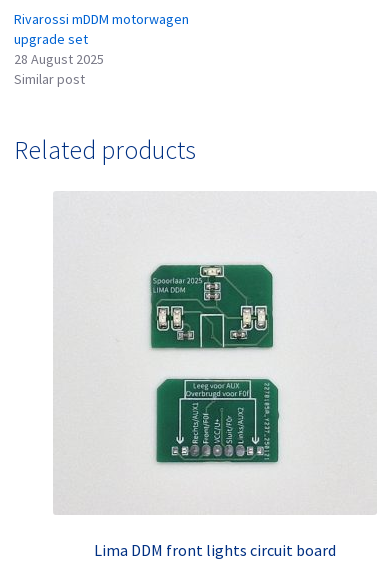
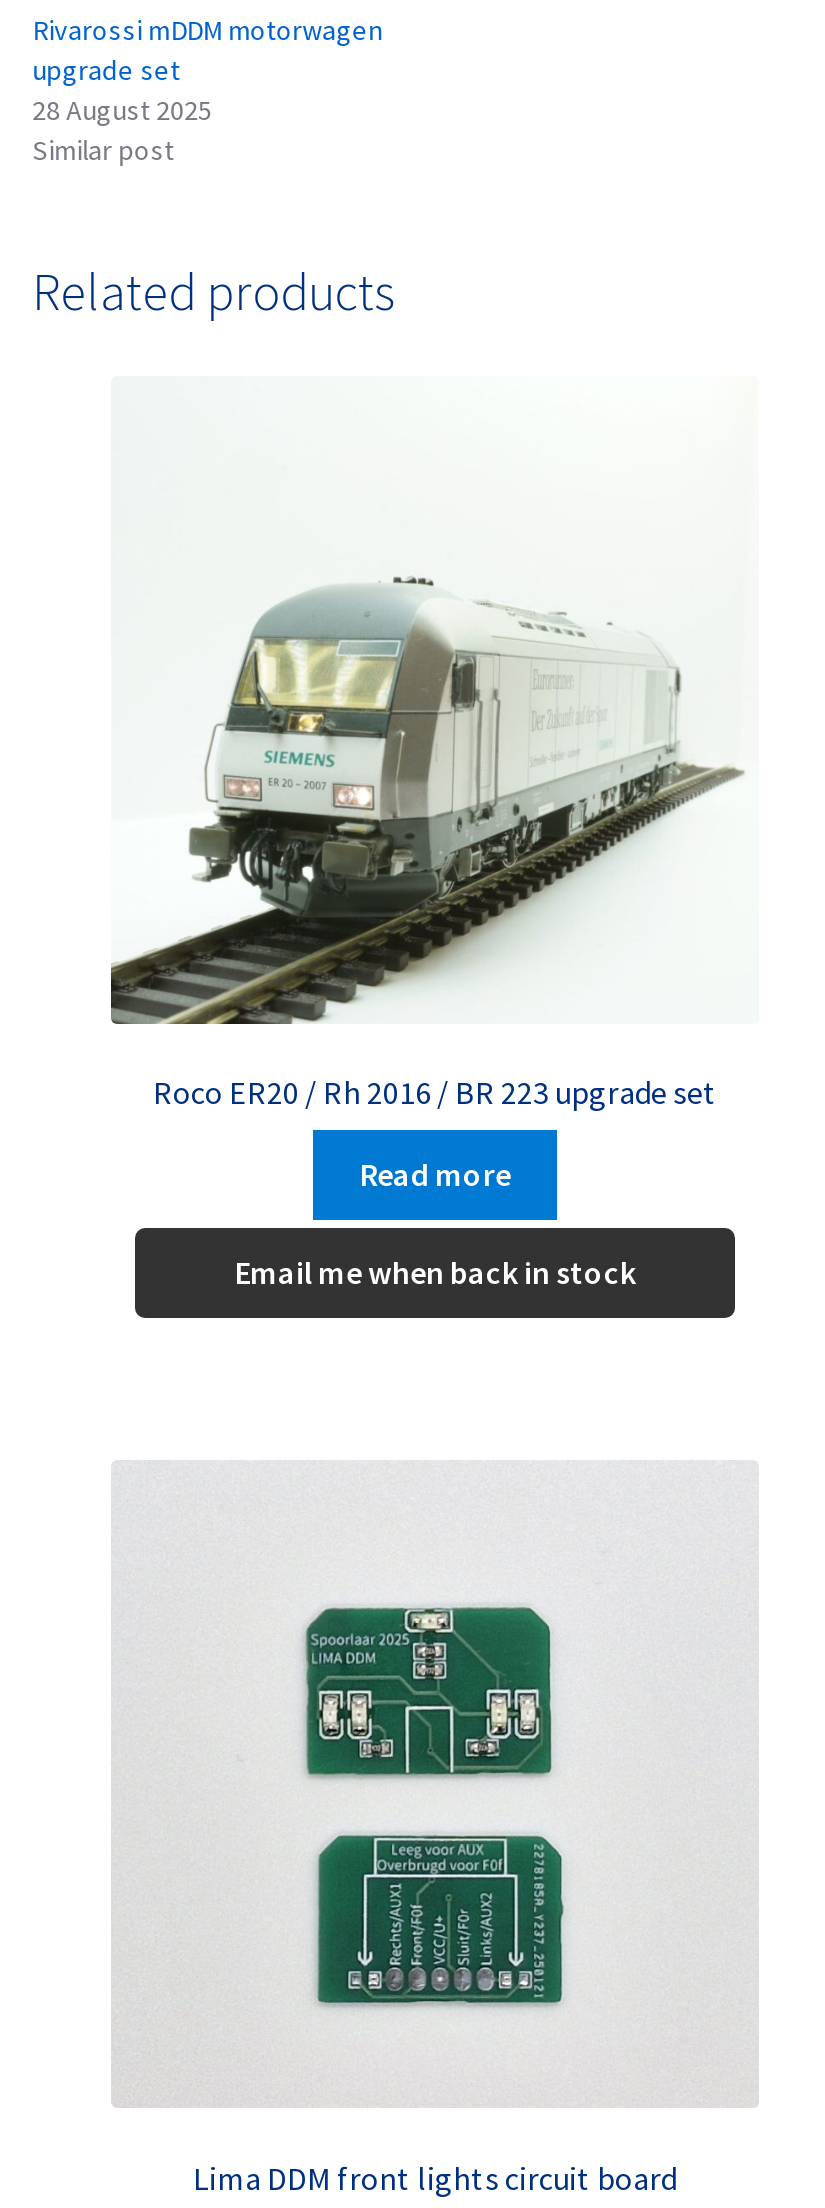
none -> [109,574,743,1291] [image] | Roco ER20 / Rh 2016 / BR 223 upgrade set | Read more | Email me when back in stock
none -> [133,1128,737,1320] [image]

